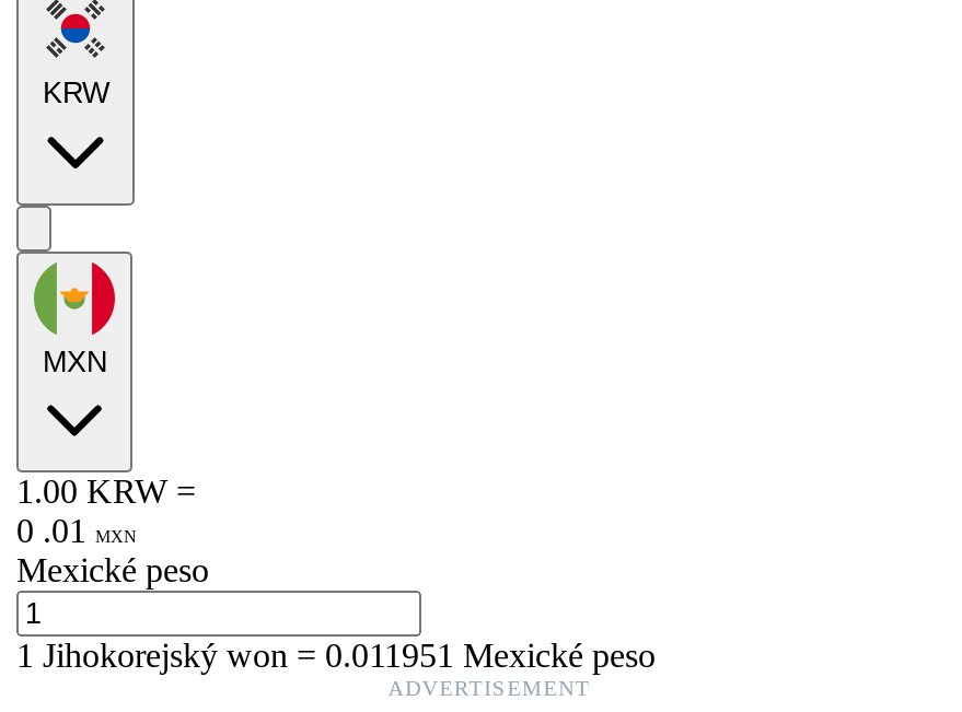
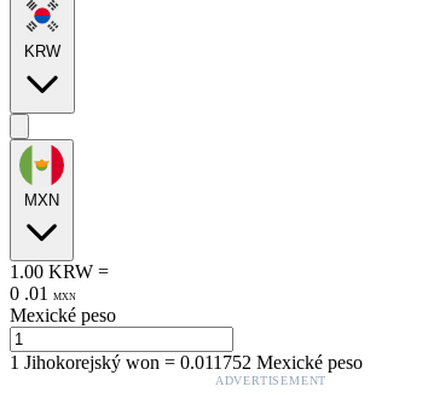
[16,636,656,673] 1Jihokorejský won=0.011951 Mexické peso -> [10,352,363,372] 1Jihokorejský won=0.011752 Mexické peso

